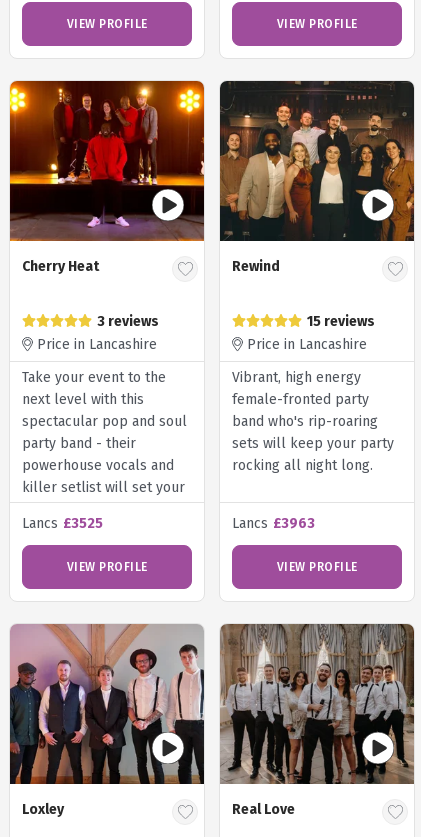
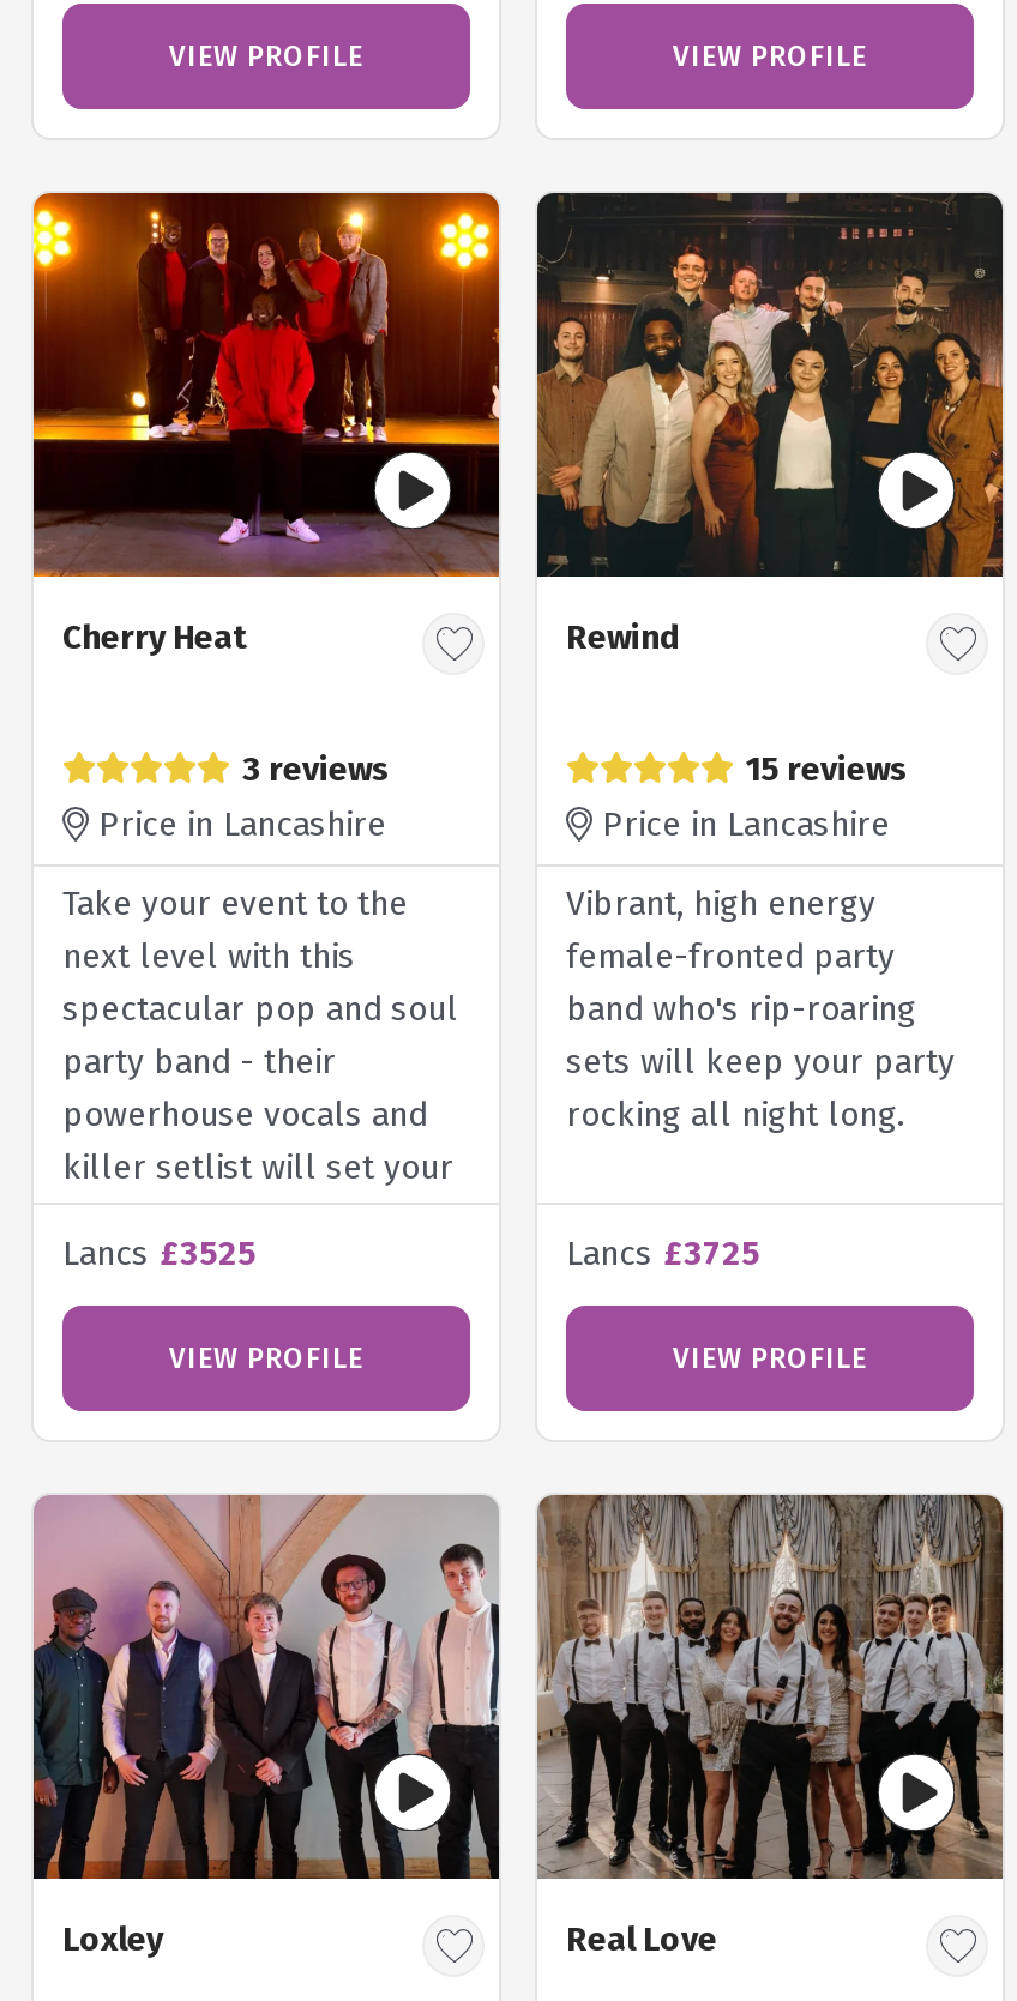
[232,515,315,532] Lancs £3963 -> [566,1233,760,1274] Lancs £3725

